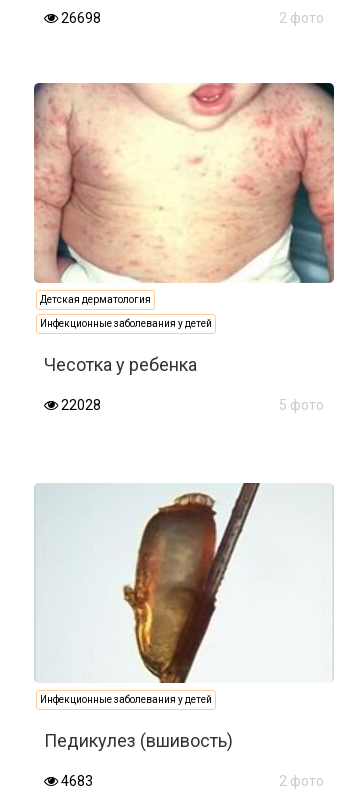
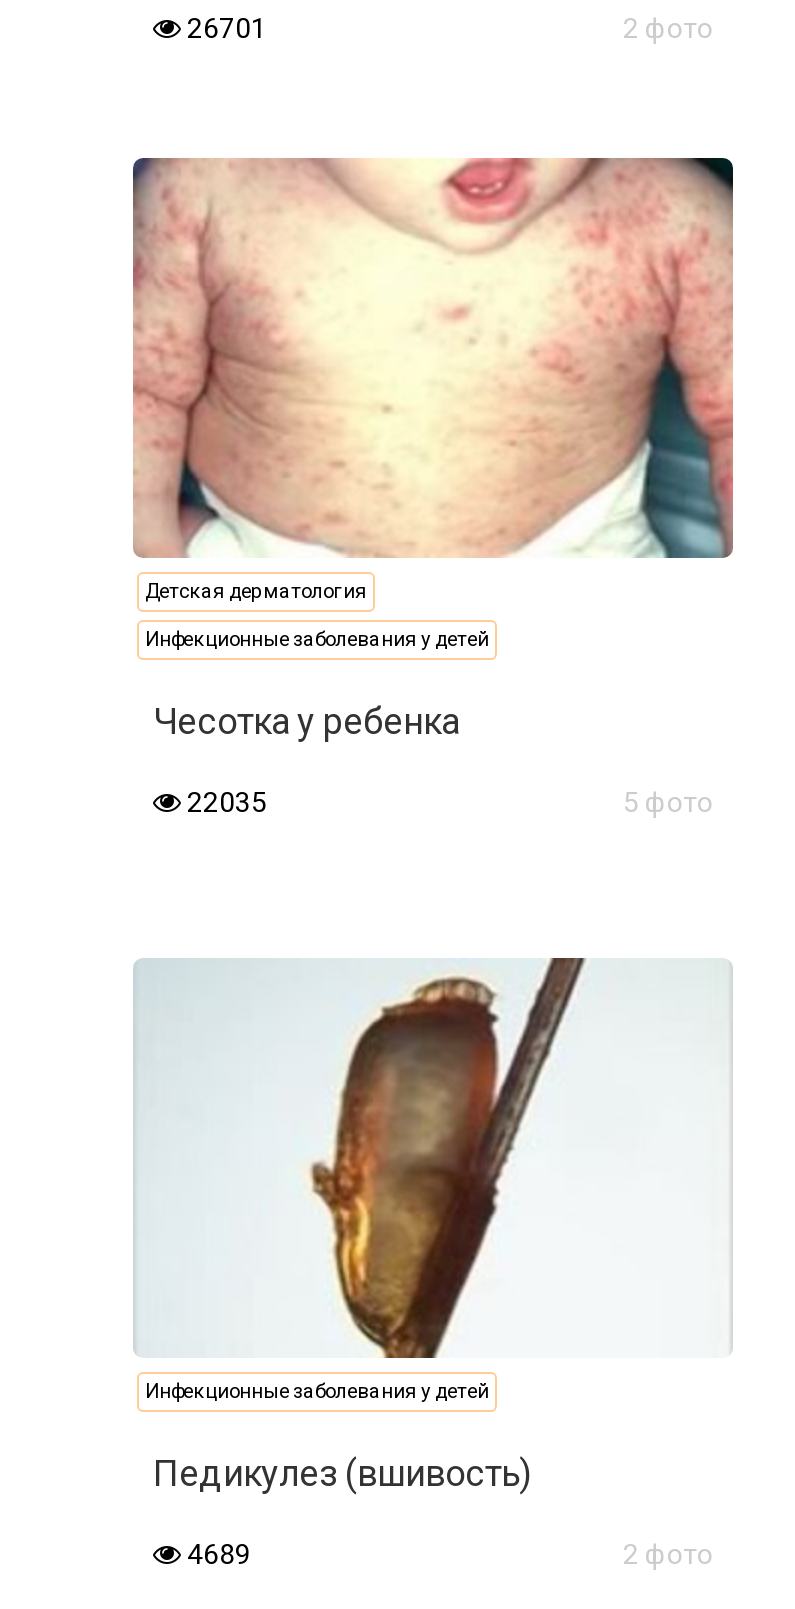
[58,10,101,26] 26698 -> [181,12,267,44] 26701
[58,397,101,413] 22028 -> [181,786,267,818] 22035
[58,773,93,789] 4683 -> [181,1538,251,1570] 4689

